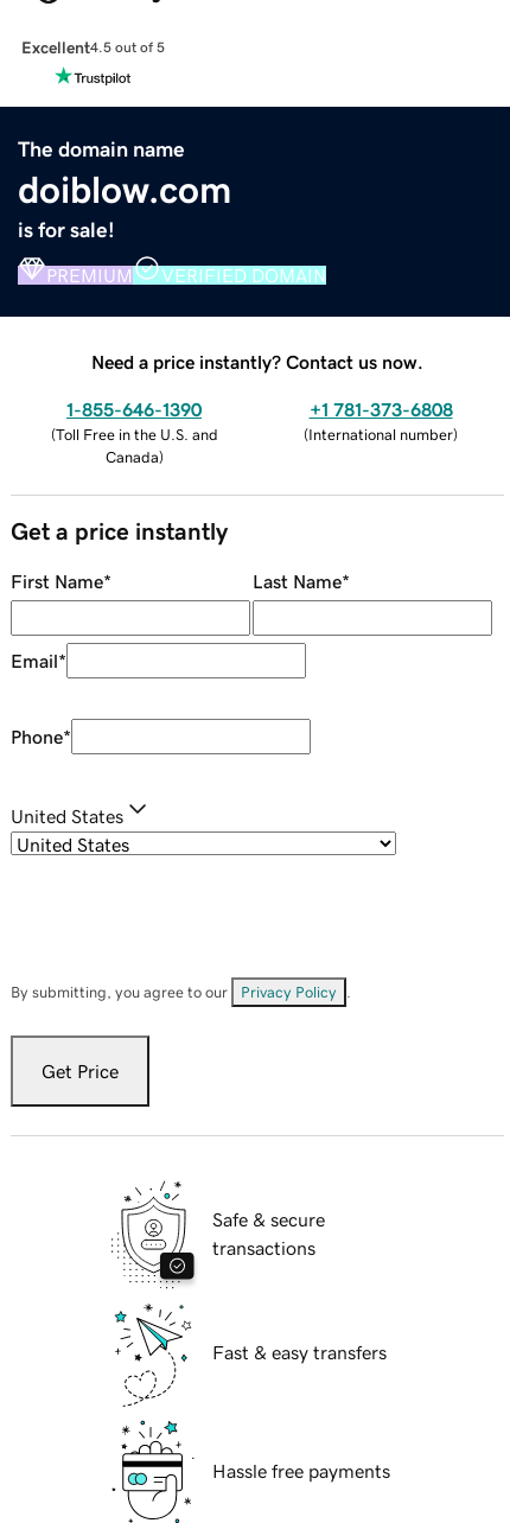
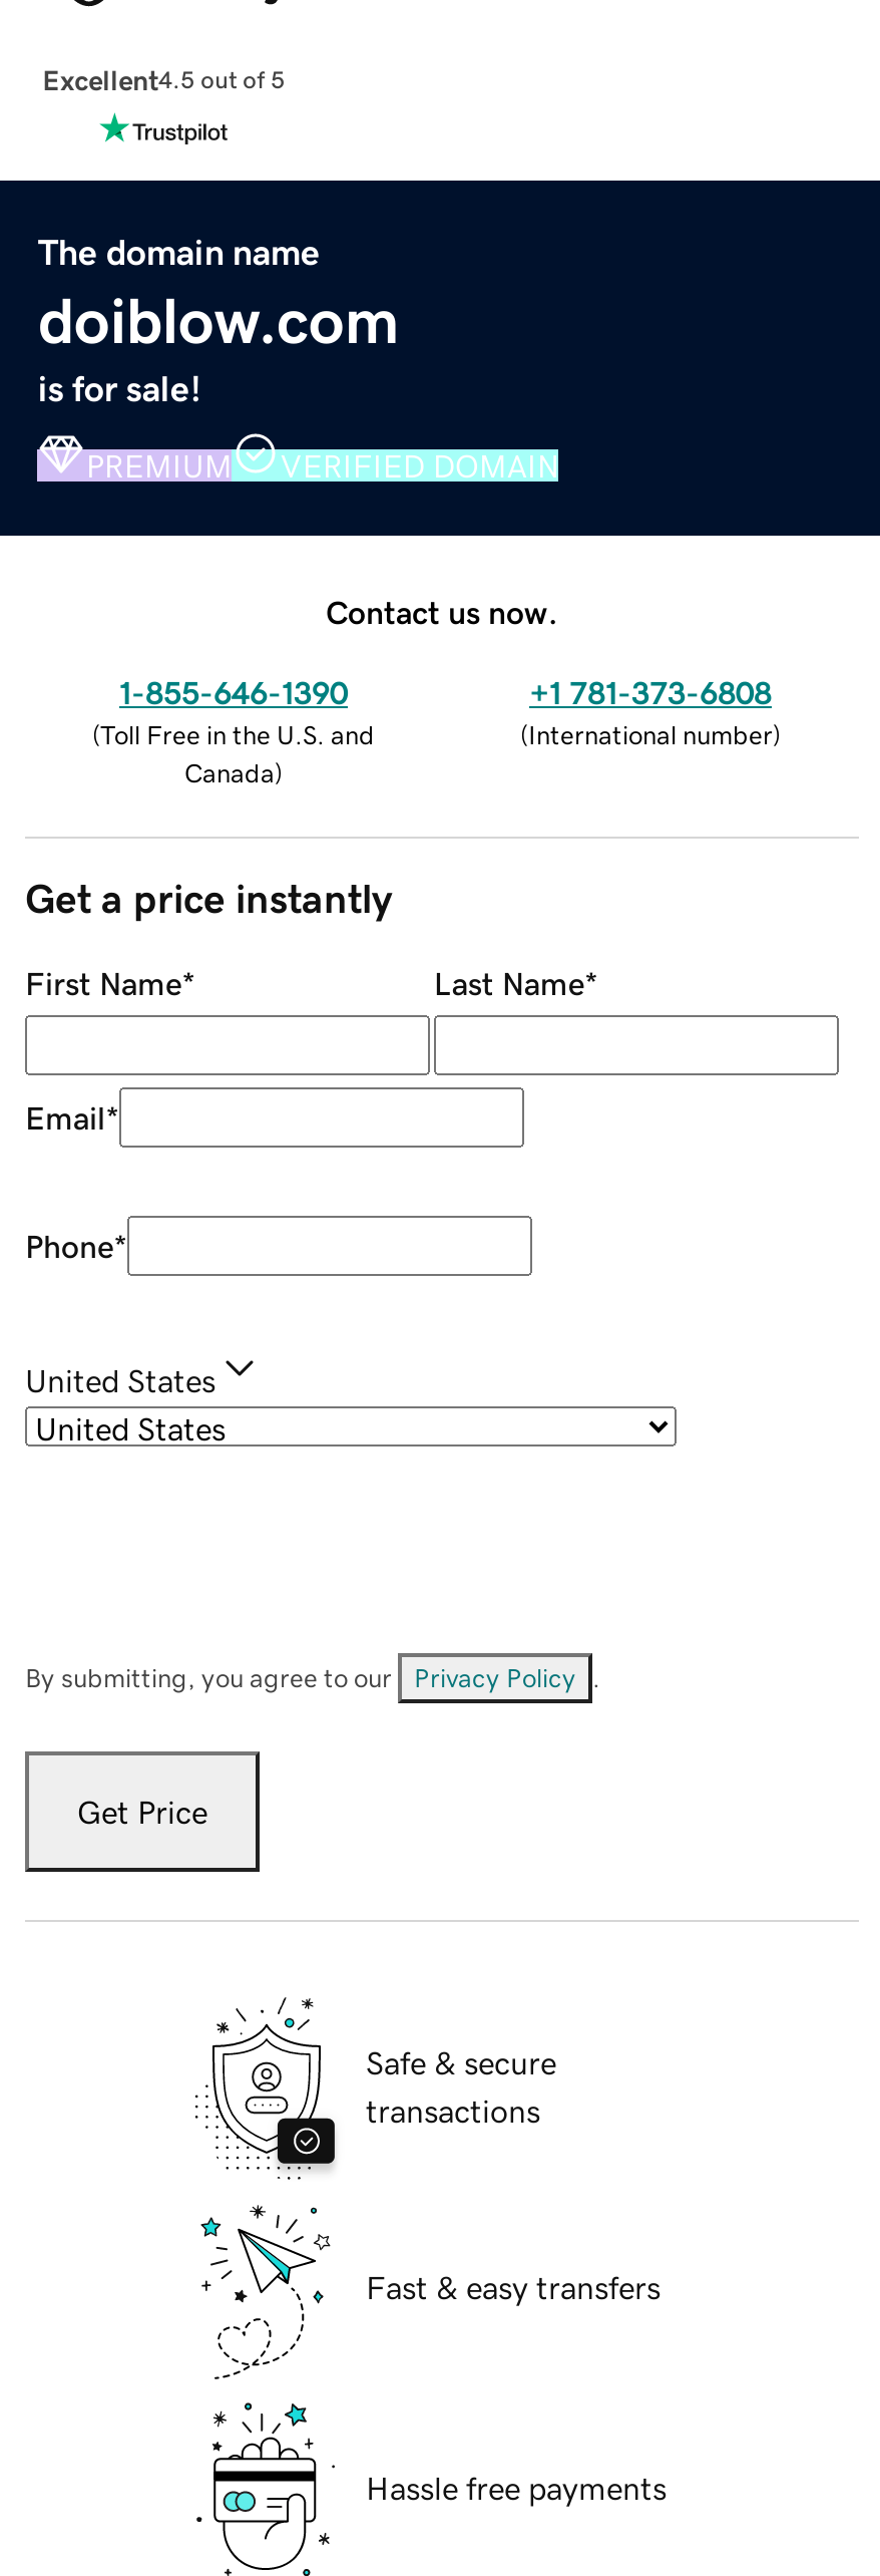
[91,352,423,371] Need a price instantly? Contact us now. -> [326,595,558,627] Contact us now.

